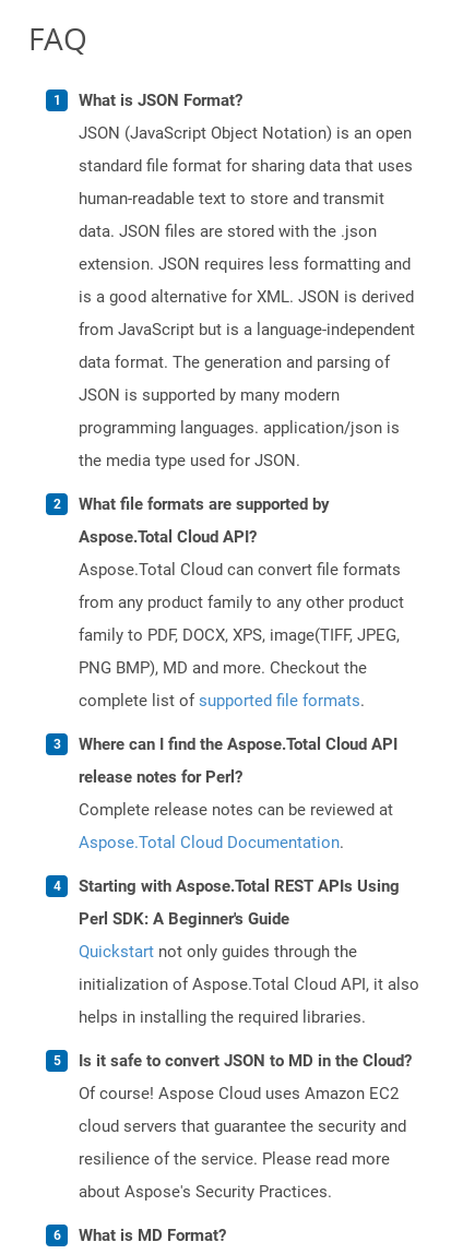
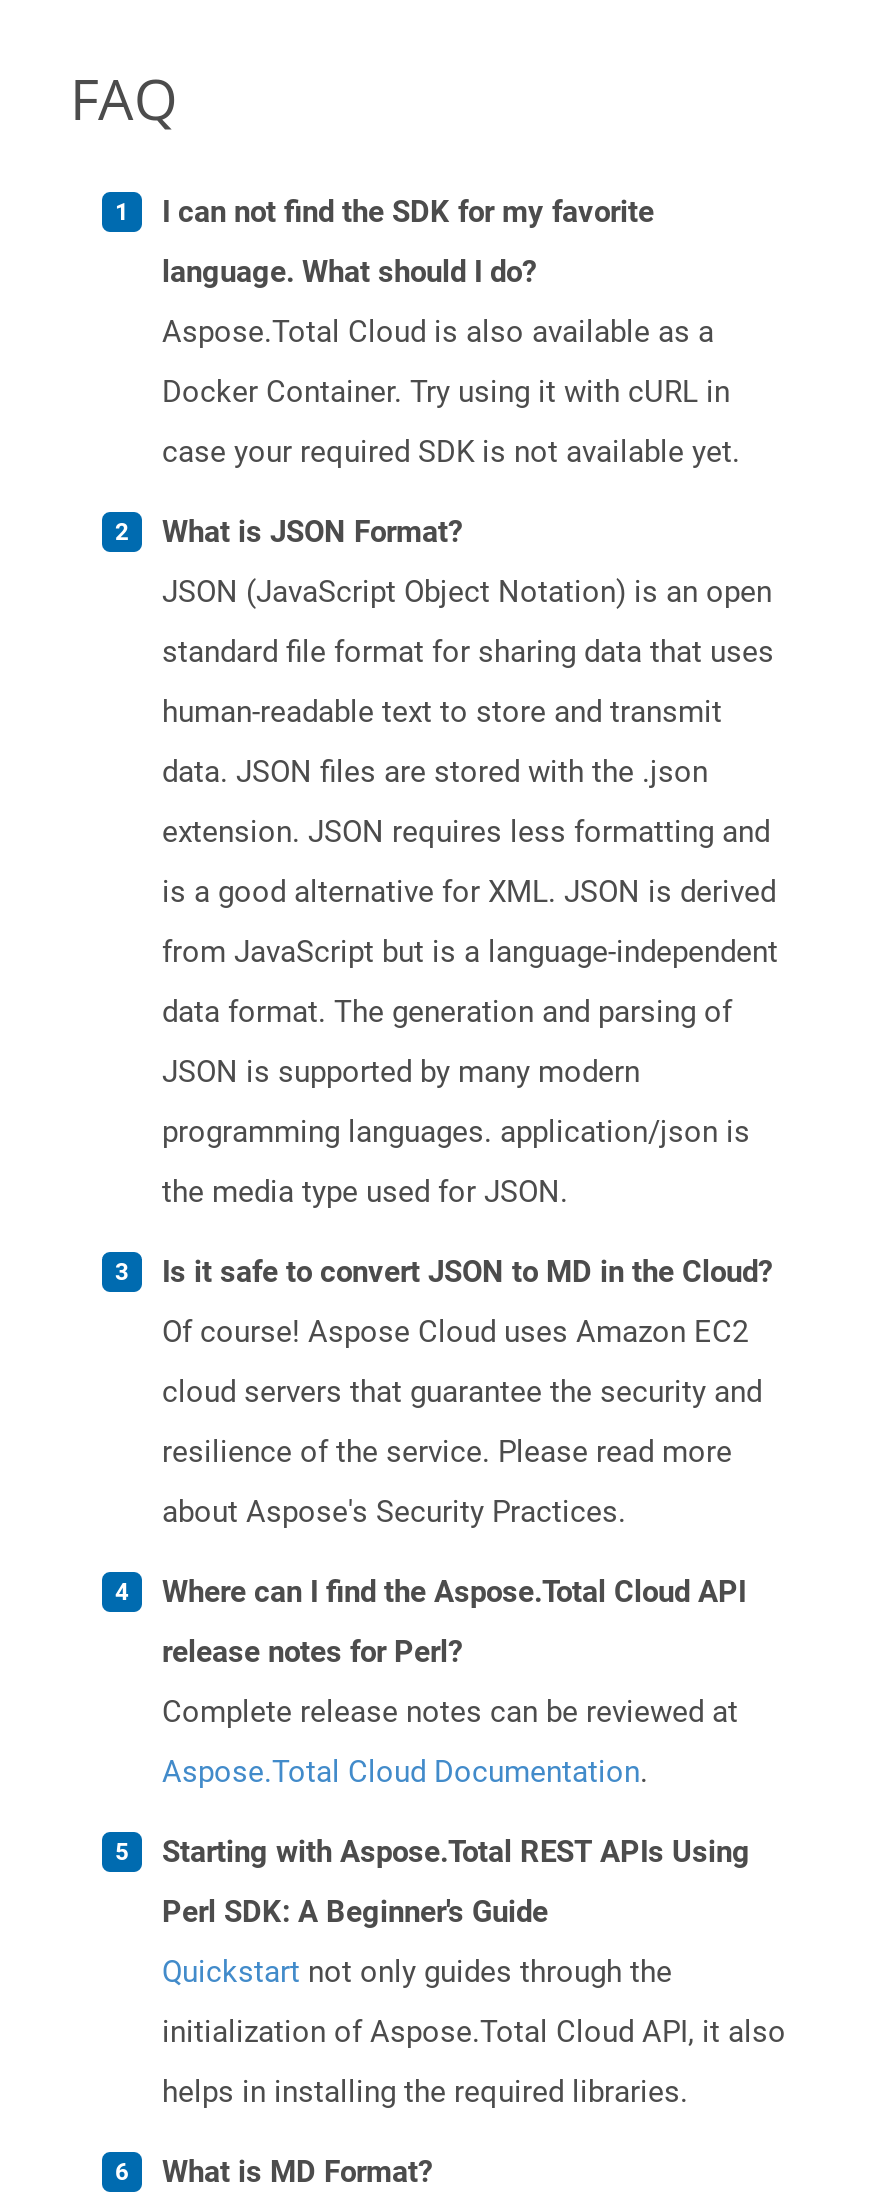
none -> [162,194,740,470] I can not find the SDK for my favorite | language. What should I do? | Aspose.Total Cloud is also available as a | Docker Container. Try using it with cURL in | case your required SDK is not available yet.
moved [79,91,415,471] -> [162,514,778,1210]: What is JSON Format? | JSON (JavaScript Object Notation) is an open | standard file format for sharing data that uses | ... | programming languages. application/json is | the media type used for JSON.
[79,495,404,711] What file formats are supported by | Aspose.Total Cloud API? | Aspose.Total Cloud can convert file formats | from any product family to any other product | family to PDF, DOCX, XPS, image(TIFF, JPEG, | PNG BMP), MD and more. Checkout the | complete list of supported file formats. -> none
moved [79,735,419,1027] -> [162,1574,786,2110]: Where can I find the Aspose.Total Cloud API | release notes for Perl? | Complete release notes can be reviewed at | ... | initialization of Aspose.Total Cloud API, it also | helps in installing the required libraries.
moved [79,1051,412,1202] -> [162,1254,772,1530]: Is it safe to convert JSON to MD in the Cloud? | Of course! Aspose Cloud uses Amazon EC2 | cloud servers that guarantee the security and | resilience of the service. Please read more | about Aspose's Security Practices.

